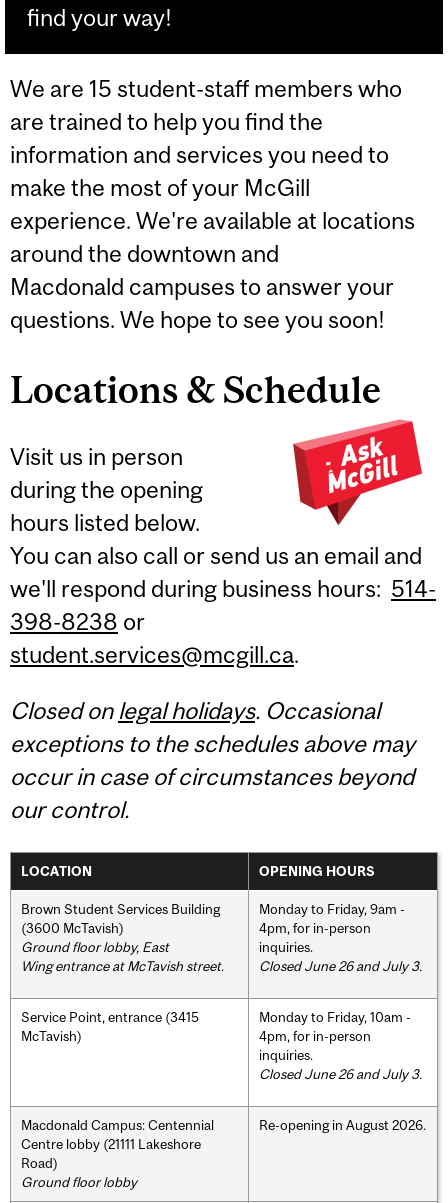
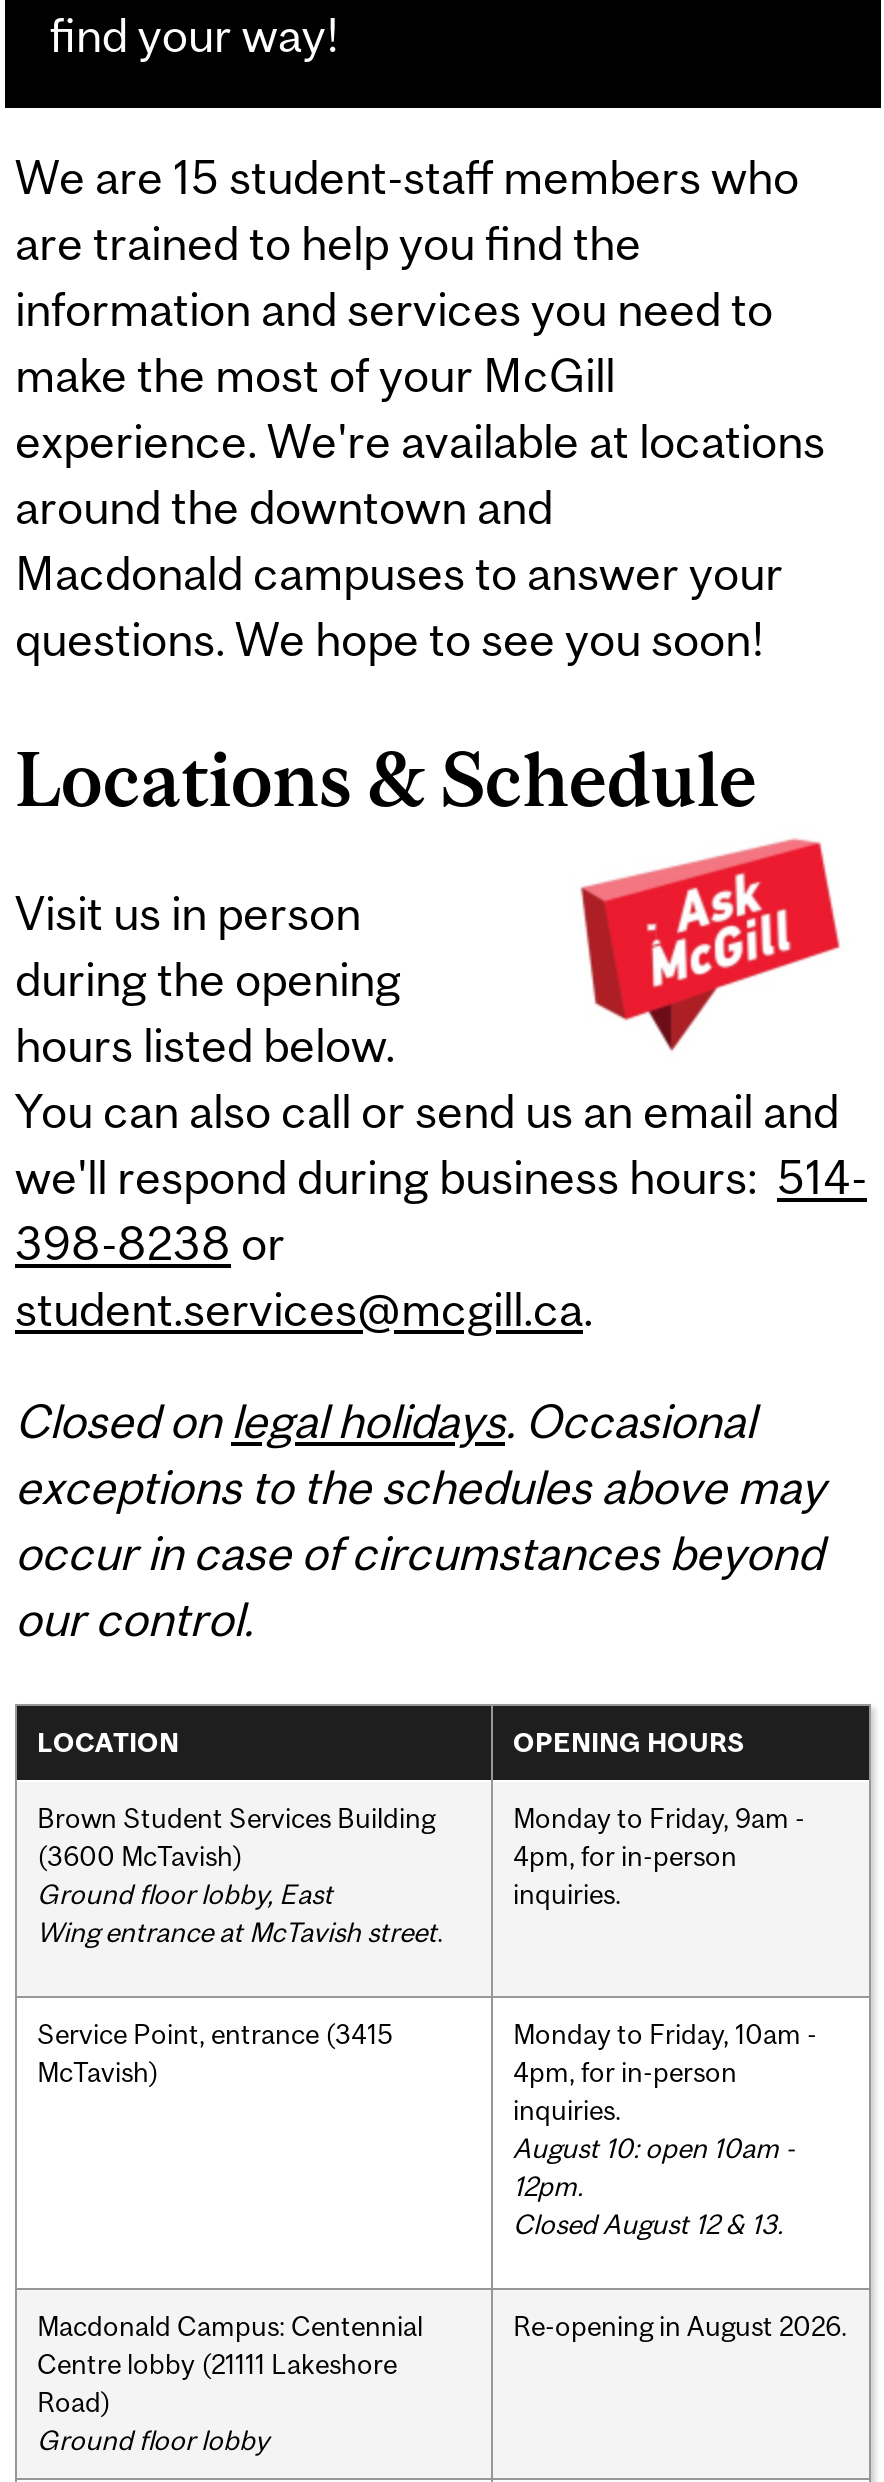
[259,958,422,974] Closed June 26 and July 3. -> none
[259,1066,422,1082] Closed June 26 and July 3. -> [513,2131,795,2239] August 10: open 10am - | 12pm. | Closed August 12 & 13.

